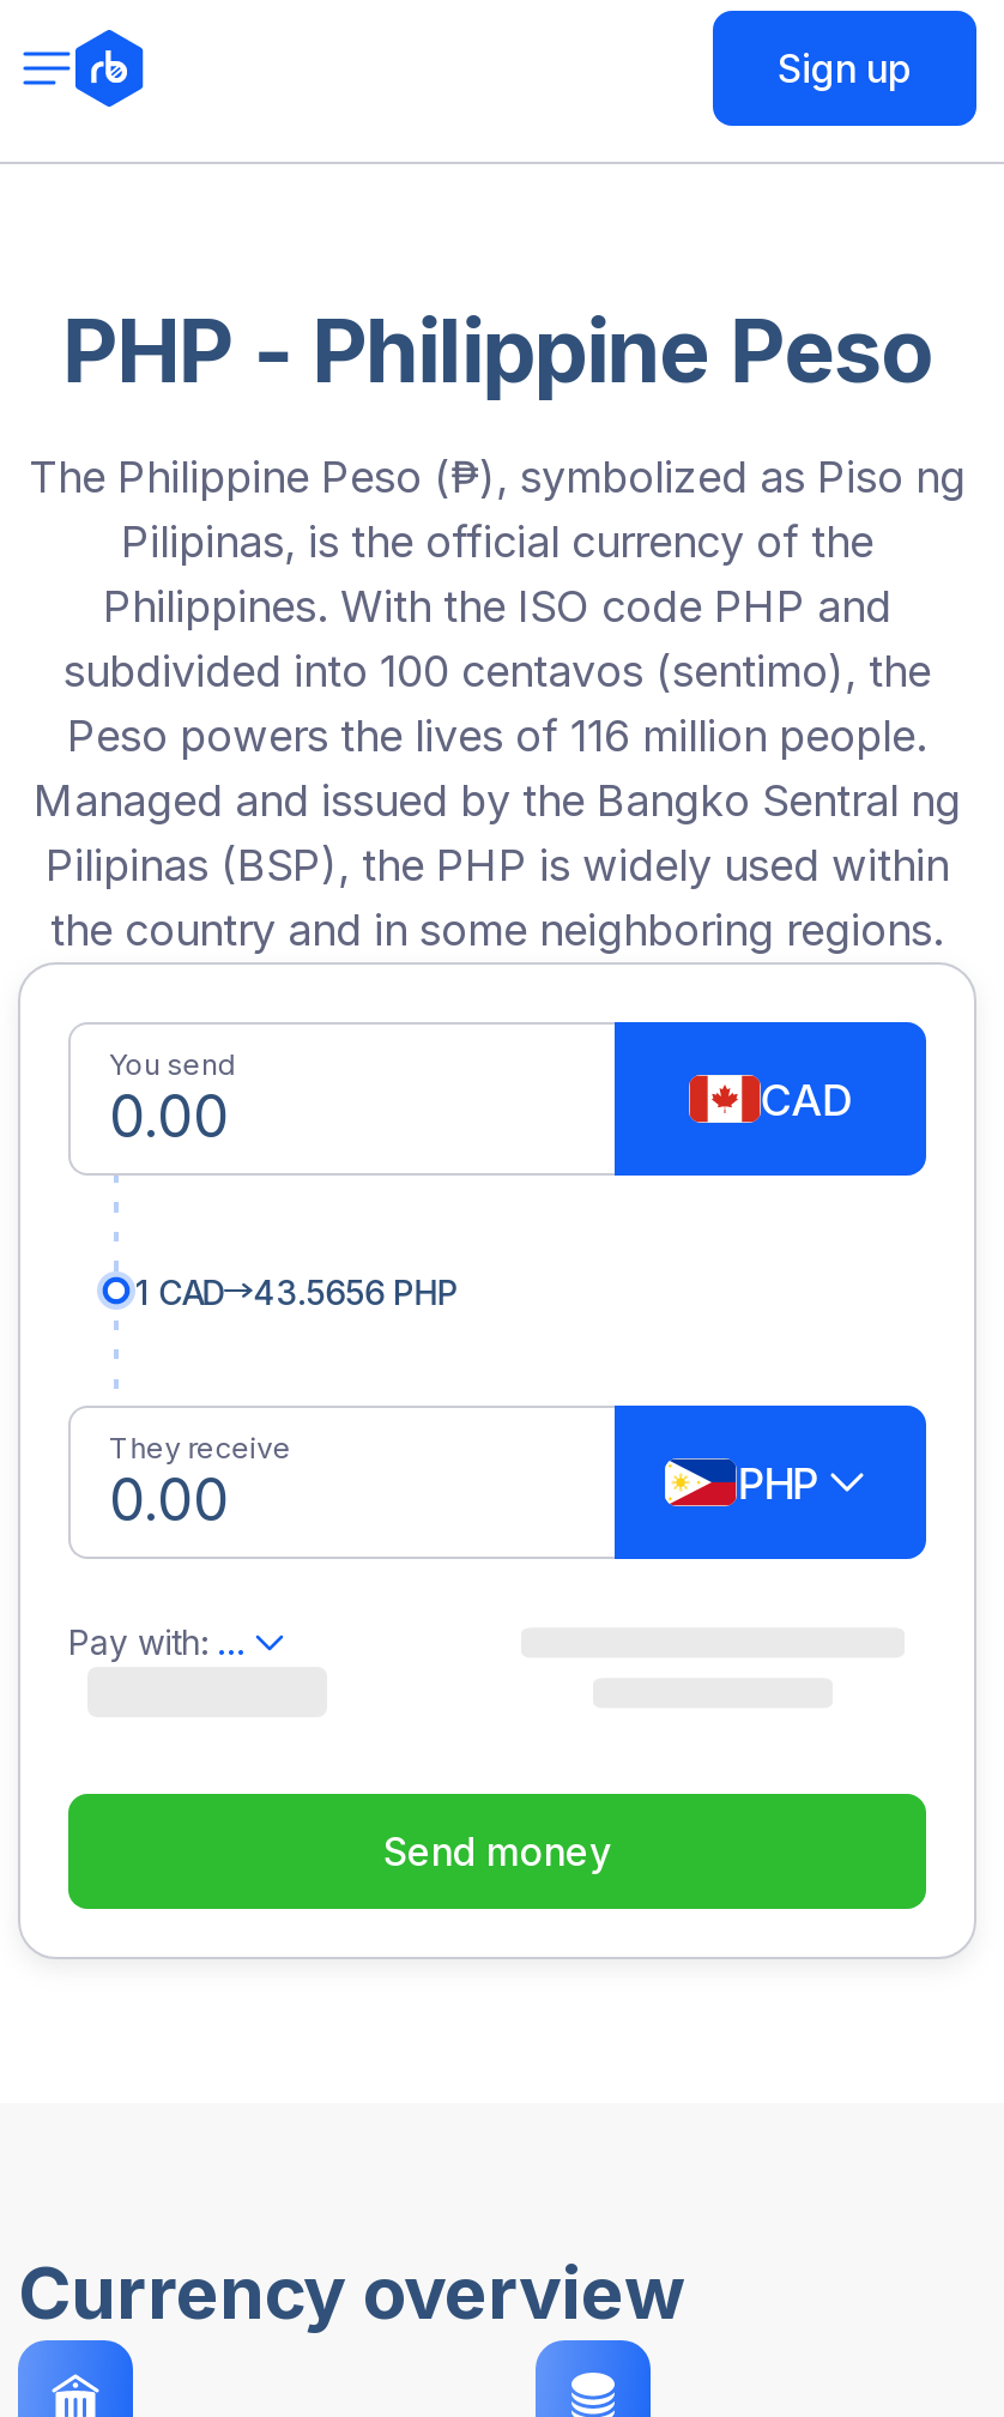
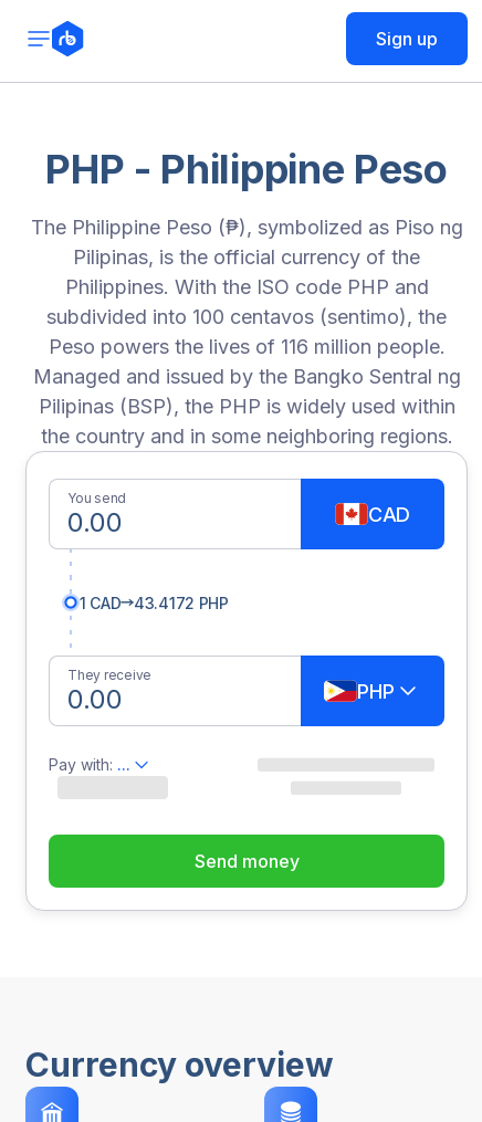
[135,1270,458,1311] 1 CAD 43.5656 PHP -> [80,593,228,612] 1 CAD 43.4172 PHP

